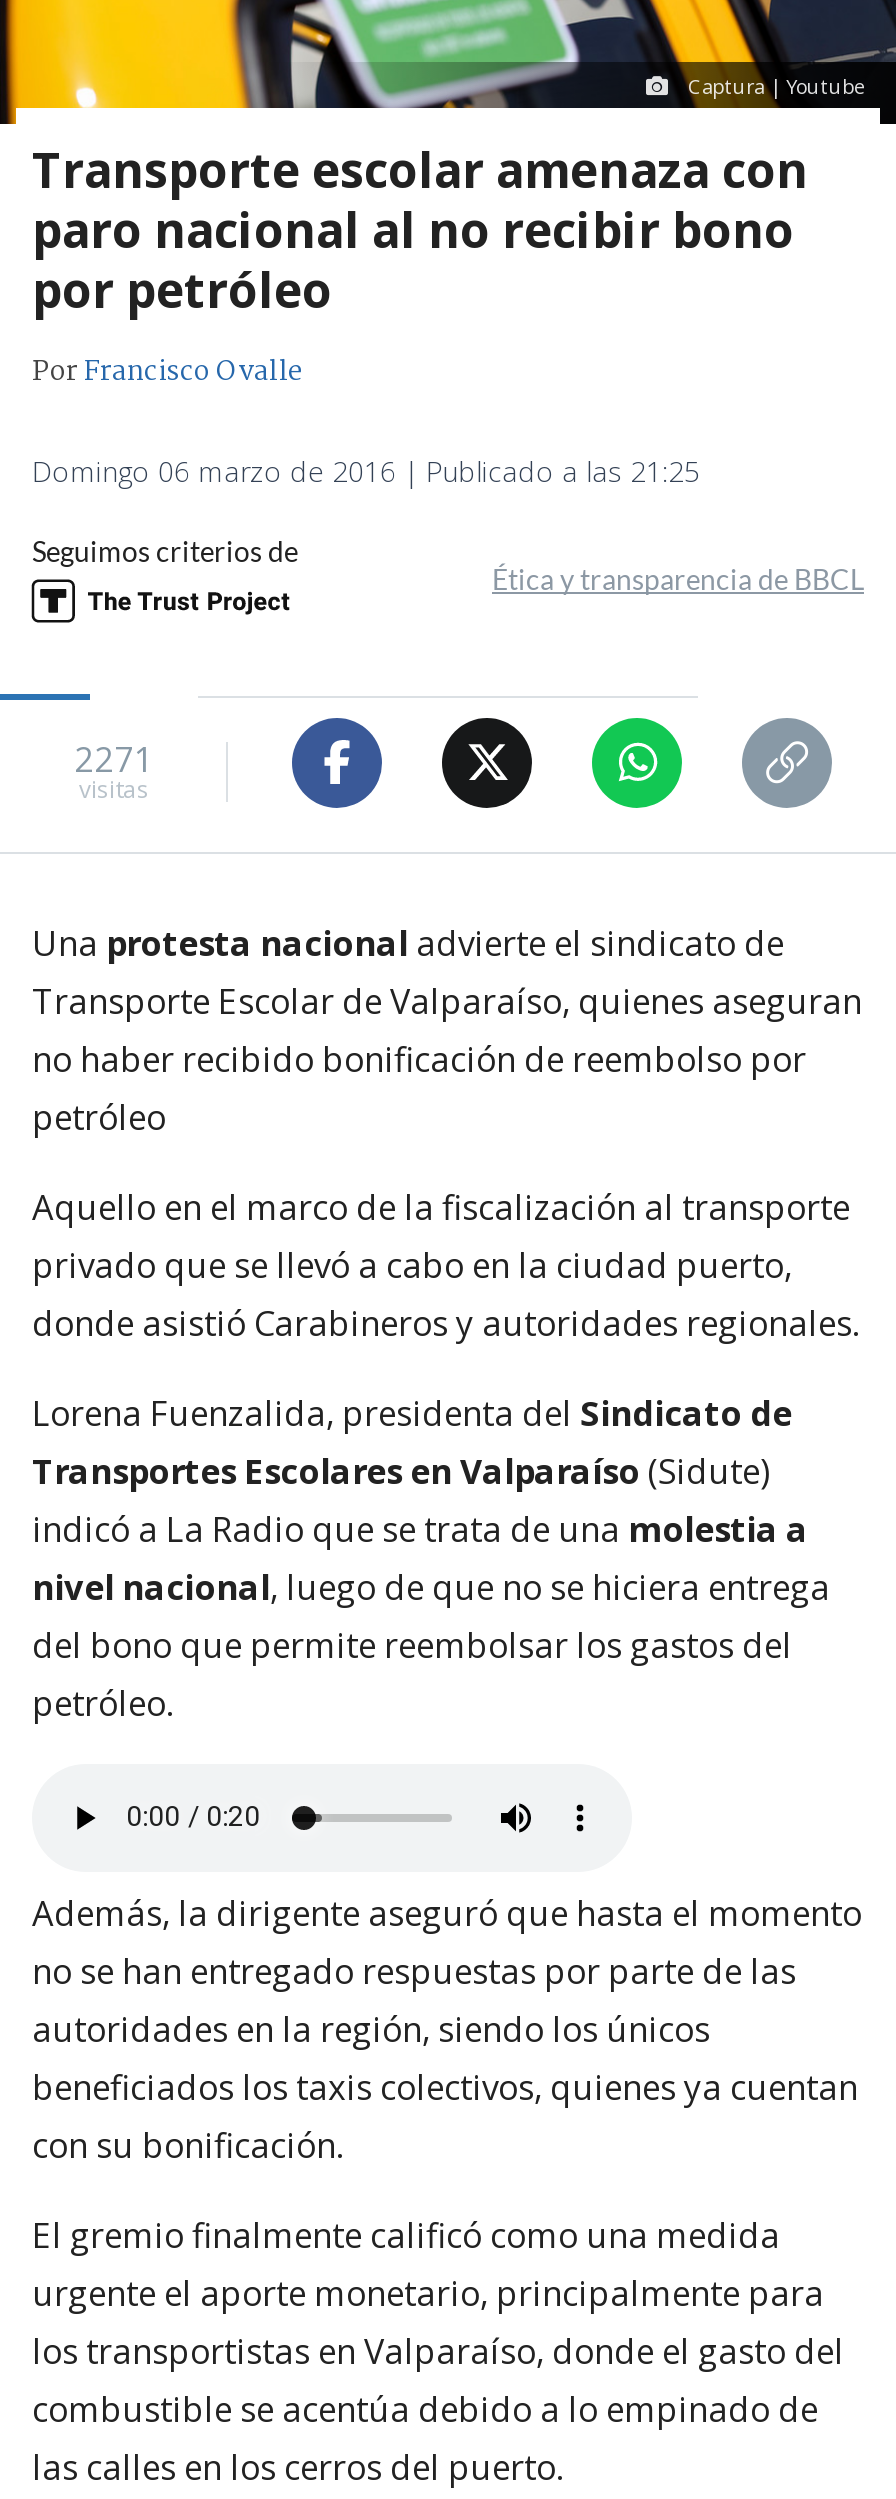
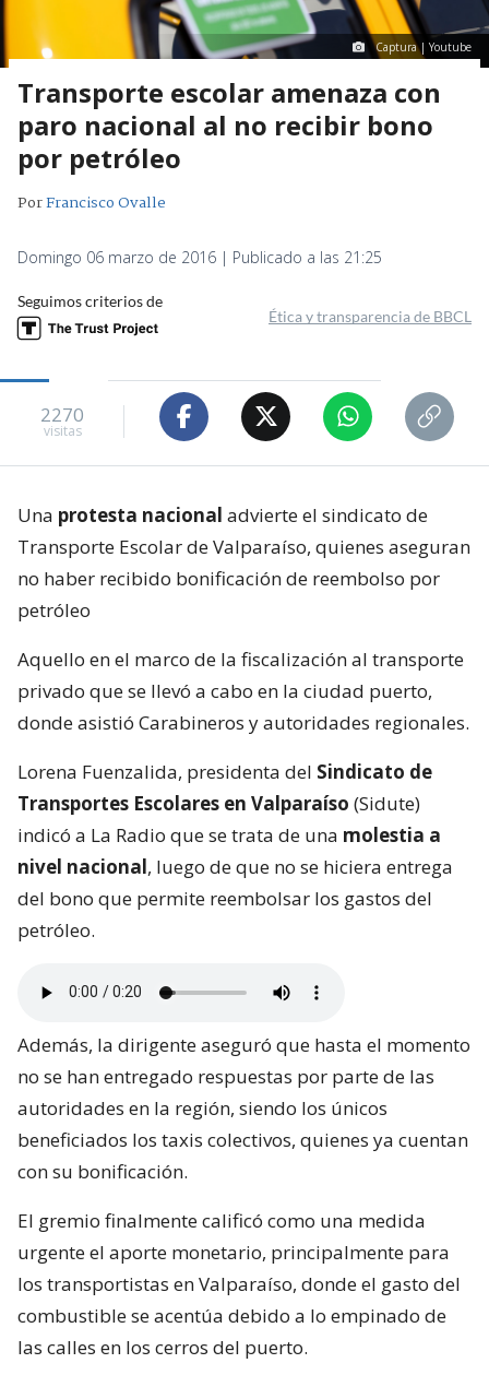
[74,737,154,783] 2271 -> [40,402,84,427] 2270

